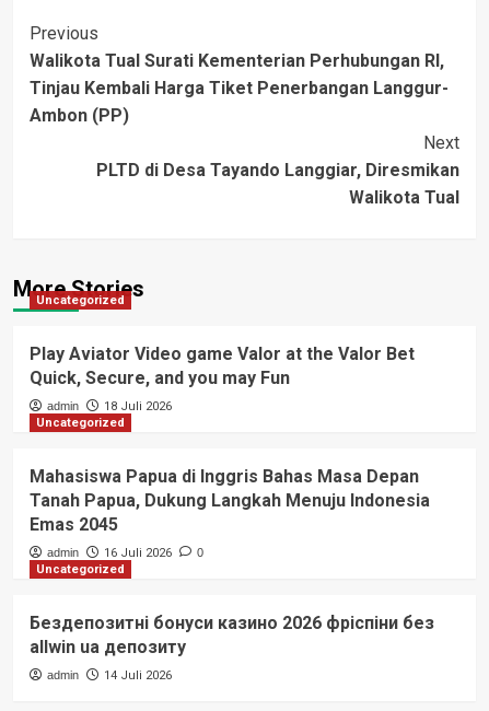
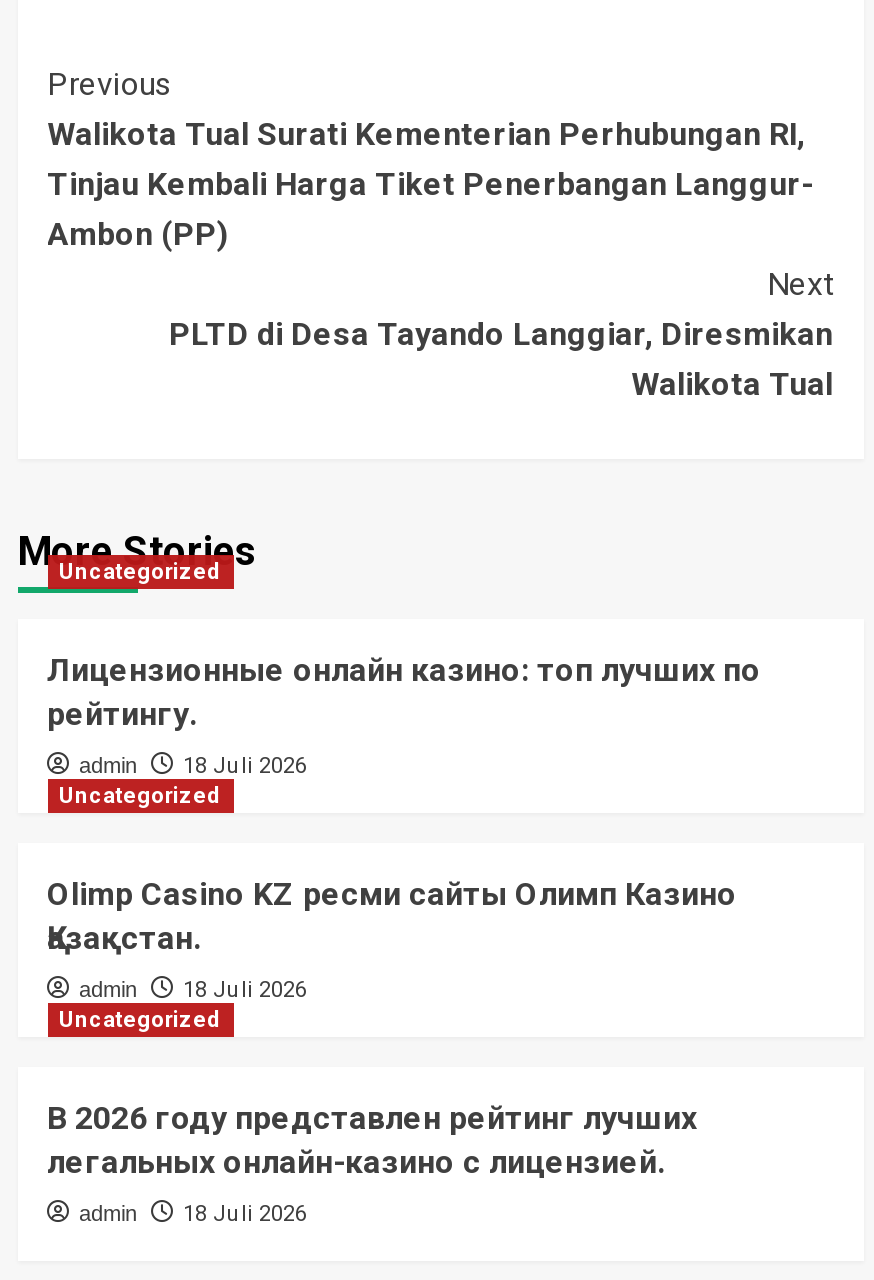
[29,343,414,388] Play Aviator Video game Valor at the Valor Bet | Quick, Secure, and you may Fun -> [47,651,761,733] Лицензионные онлайн казино: топ лучших по | рейтингу.
[29,466,429,535] Mahasiswa Papua di Inggris Bahas Masa Depan | Tanah Papua, Dukung Langkah Menuju Indonesia | Emas 2045 -> [47,875,737,957] Olimp Casino KZ ресми сайты Олимп Казино | Қазақстан.
[103,546,203,560] 16 Juli 2026 | 0 -> [183,977,307,1003] 18 Juli 2026
[29,613,434,657] Бездепозитні бонуси казино 2026 фріспіни без | allwin ua депозиту -> [47,1099,697,1181] В 2026 году представлен рейтинг лучших | легальных онлайн-казино с лицензией.
[46,668,171,683] admin 14 Juli 2026 -> [79,1201,307,1227] admin 18 Juli 2026

